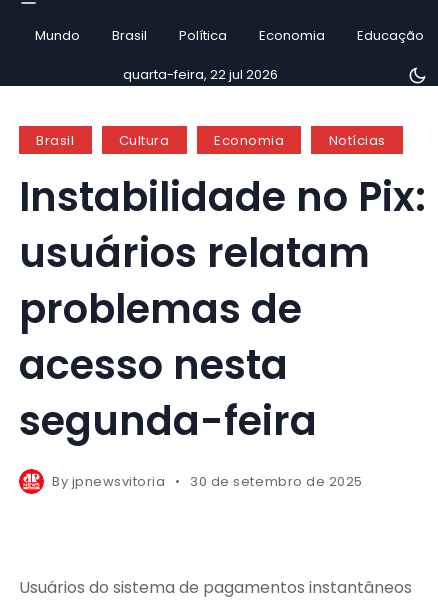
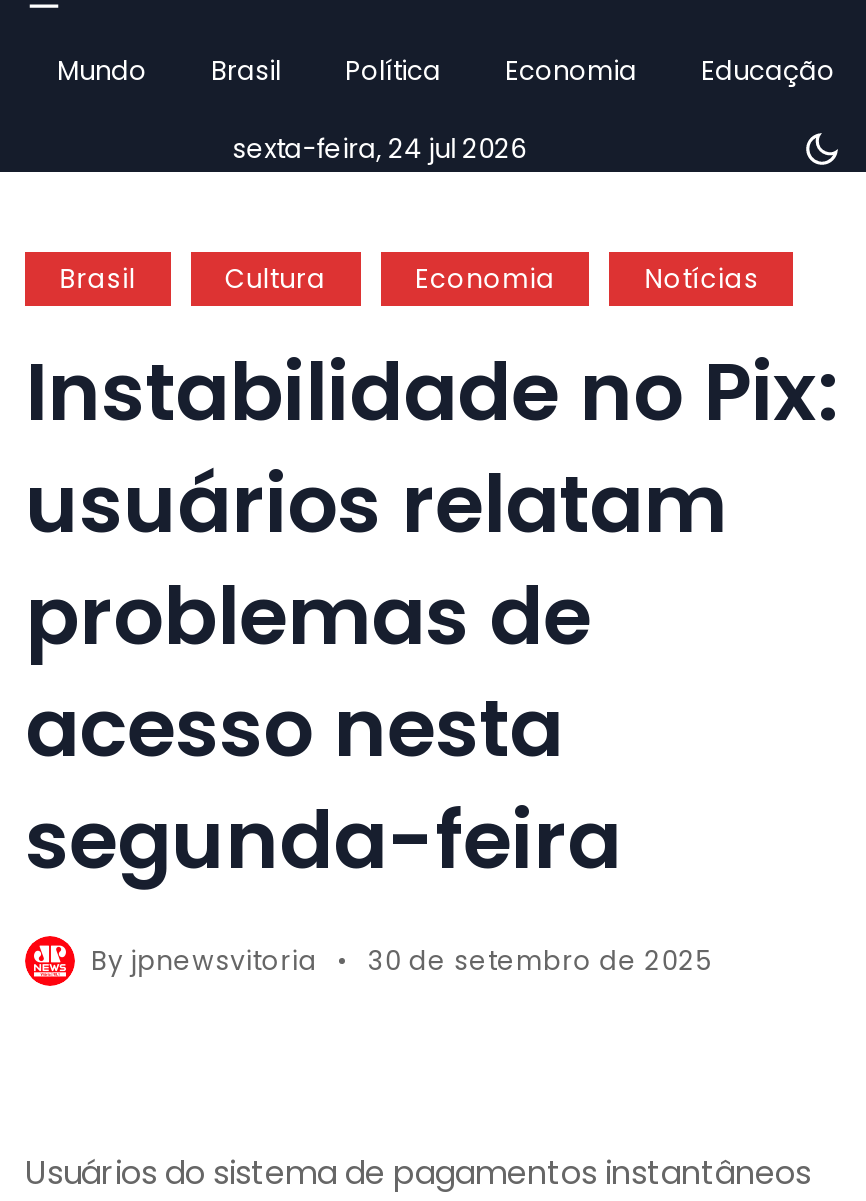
[123,65,278,84] quarta-feira, 22 jul 2026 -> [232,130,526,168] sexta-feira, 24 jul 2026

